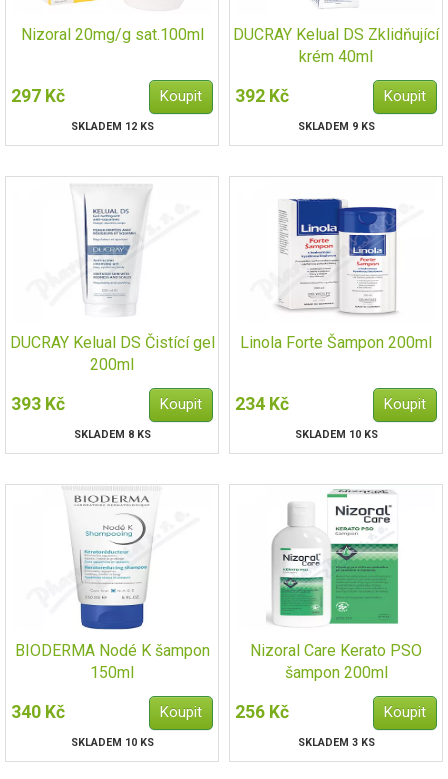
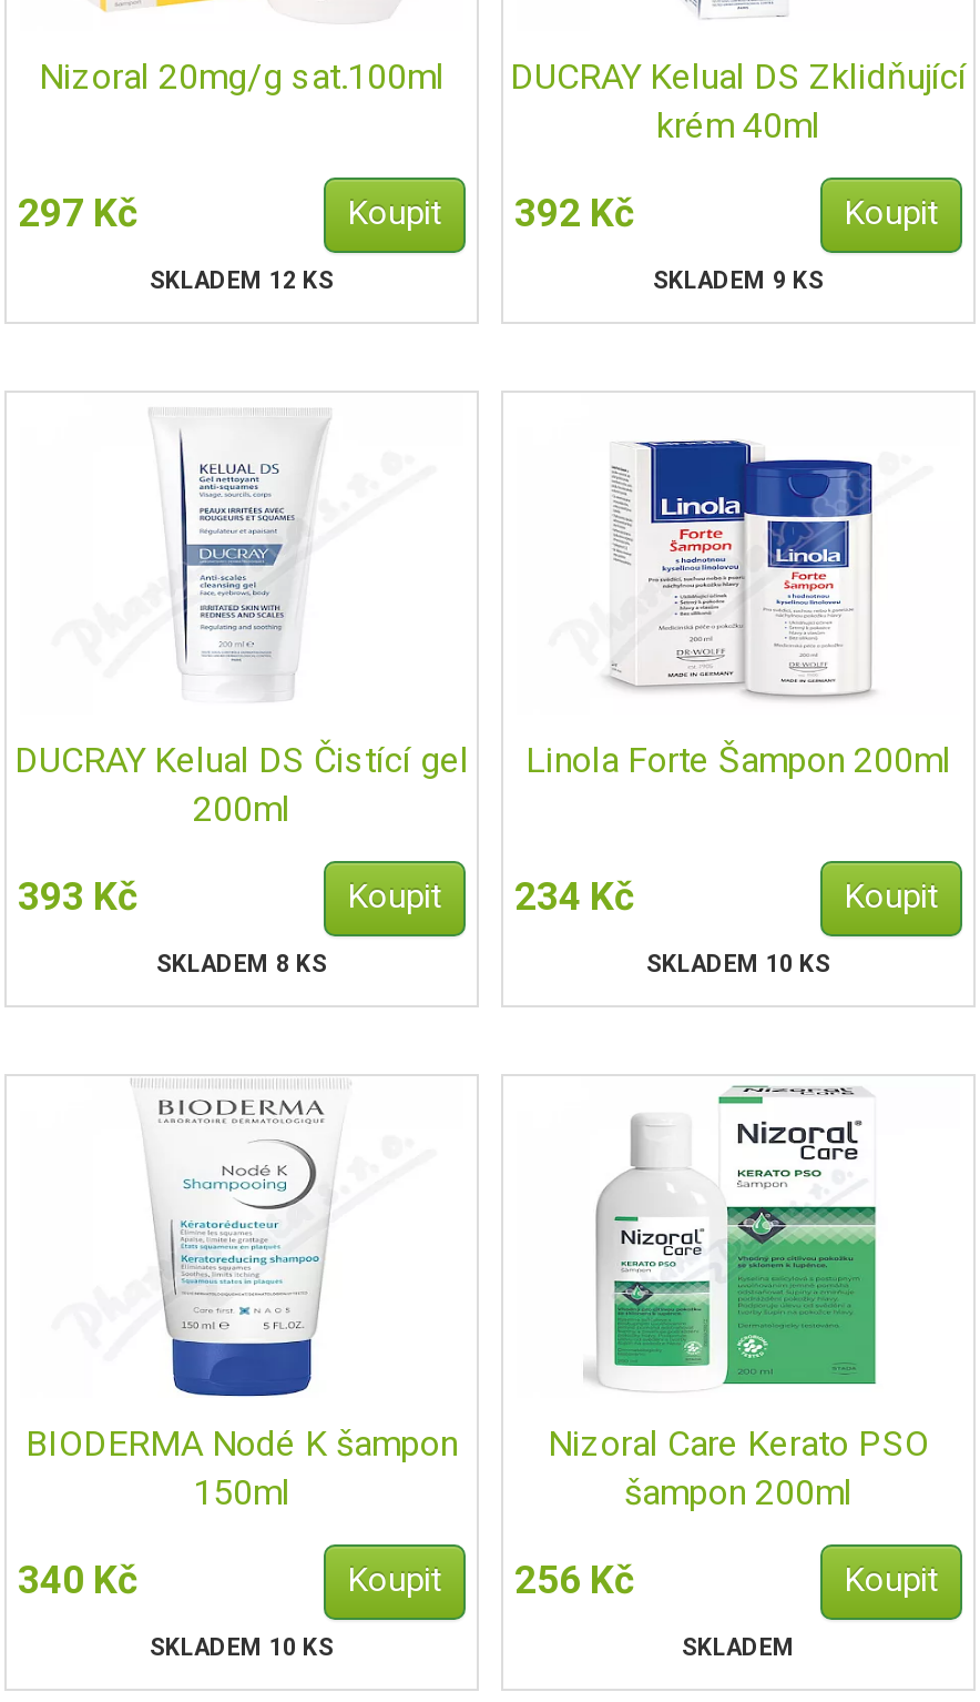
[297,736,374,749] SKLADEM 3 KS -> [682,1633,795,1662] SKLADEM

